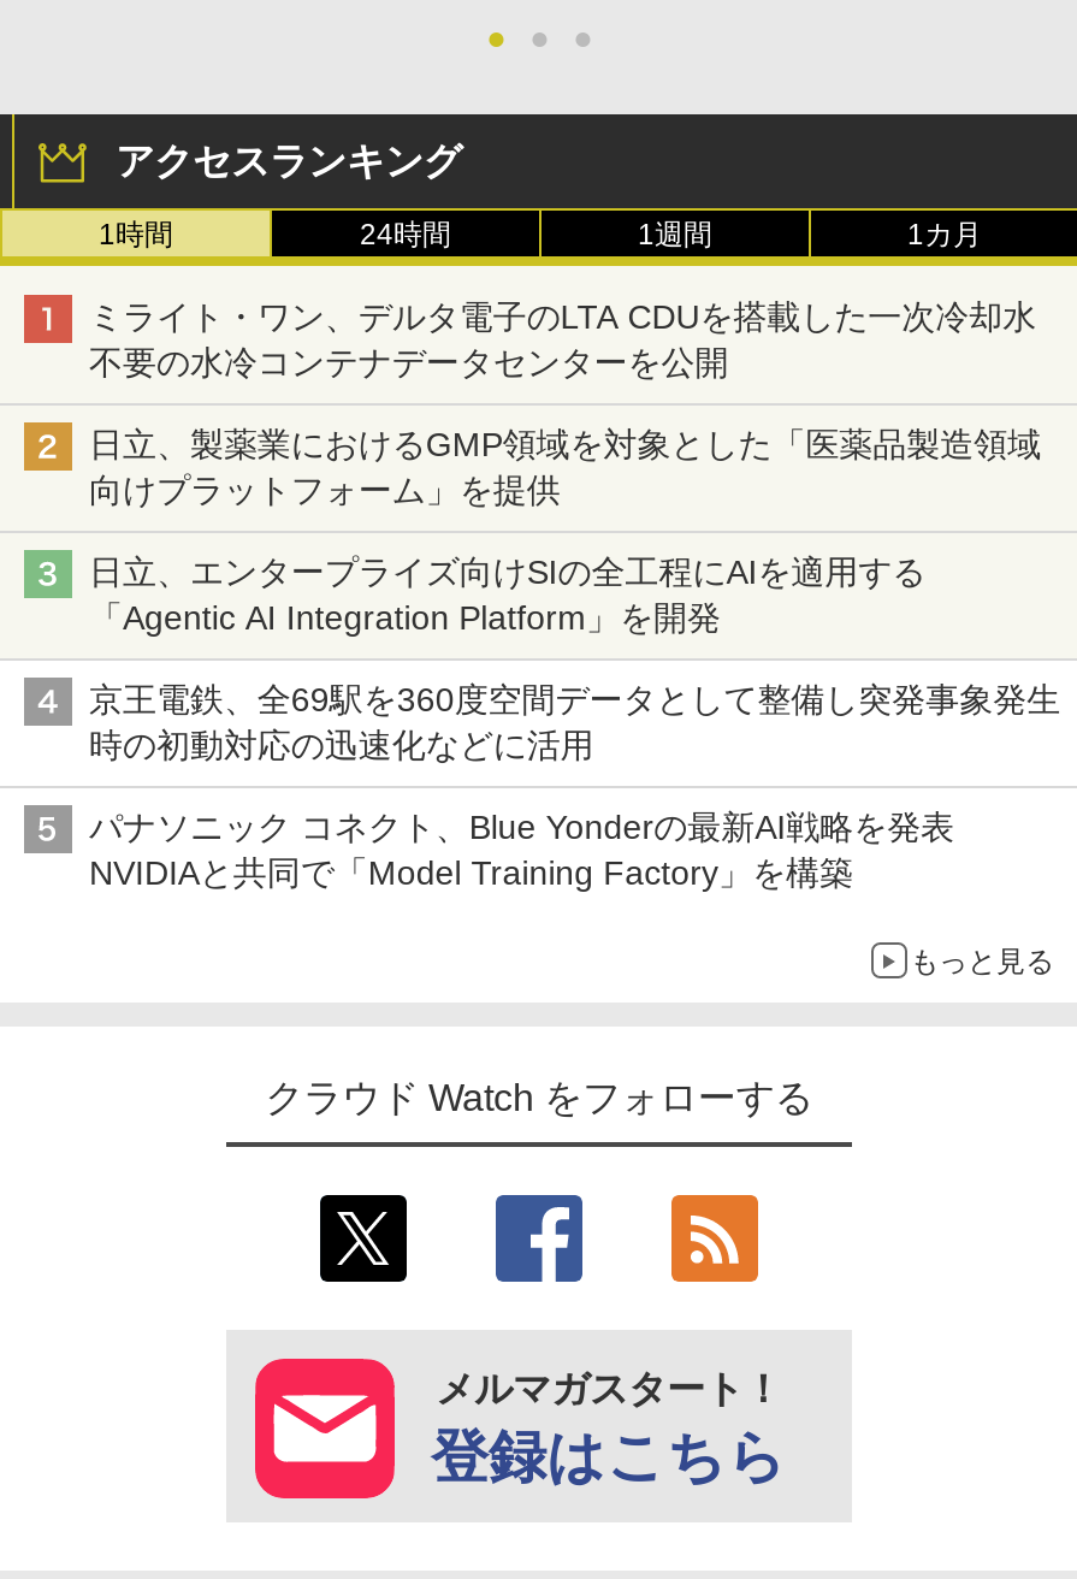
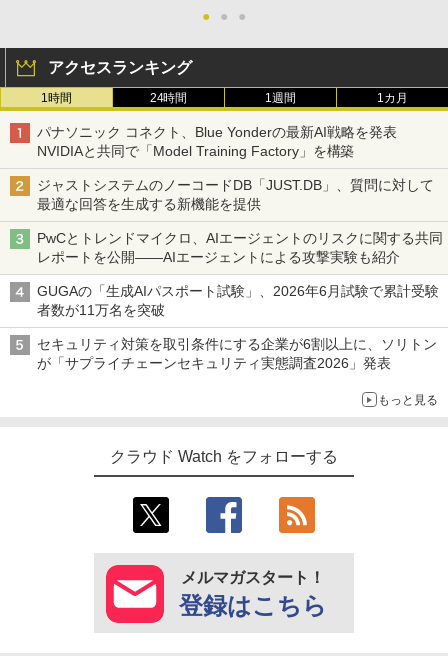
[89,298,1060,765] ミライト・ワン、デルタ電子のLTA CDUを搭載した一次冷却水 | 不要の水冷コンテナデータセンターを公開 | 日立、製薬業におけるGMP領域を対象とした「医薬品製造領域 | 向けプラットフォーム」を提供 | 日立、エンタープライズ向けSIの全工程にAIを適用する | 「Agentic AI Integration Platform」を開発 | 京王電鉄、全69駅を360度空間データとして整備し突発事象発生 | 時の初動対応の迅速化などに活用 -> none
moved [89,809,988,893] -> [37,124,410,159]: パナソニック コネクト、Blue Yonderの最新AI戦略を発表 | NVIDIAと共同で「Model Training Factory」を構築
none -> [37,177,443,371] ジャストシステムのノーコードDB「JUST.DB」、質問に対して | 最適な回答を生成する新機能を提供 | PwCとトレンドマイクロ、AIエージェントのリスクに関する共同 | レポートを公開――AIエージェントによる攻撃実験も紹介 | GUGAの「生成AIパスポート試験」、2026年6月試験で累計受験 | 者数が11万名を突破 | セキュリティ対策を取引条件にする企業が6割以上に、ソリトン | が「サプライチェーンセキュリティ実態調査2026」発表

